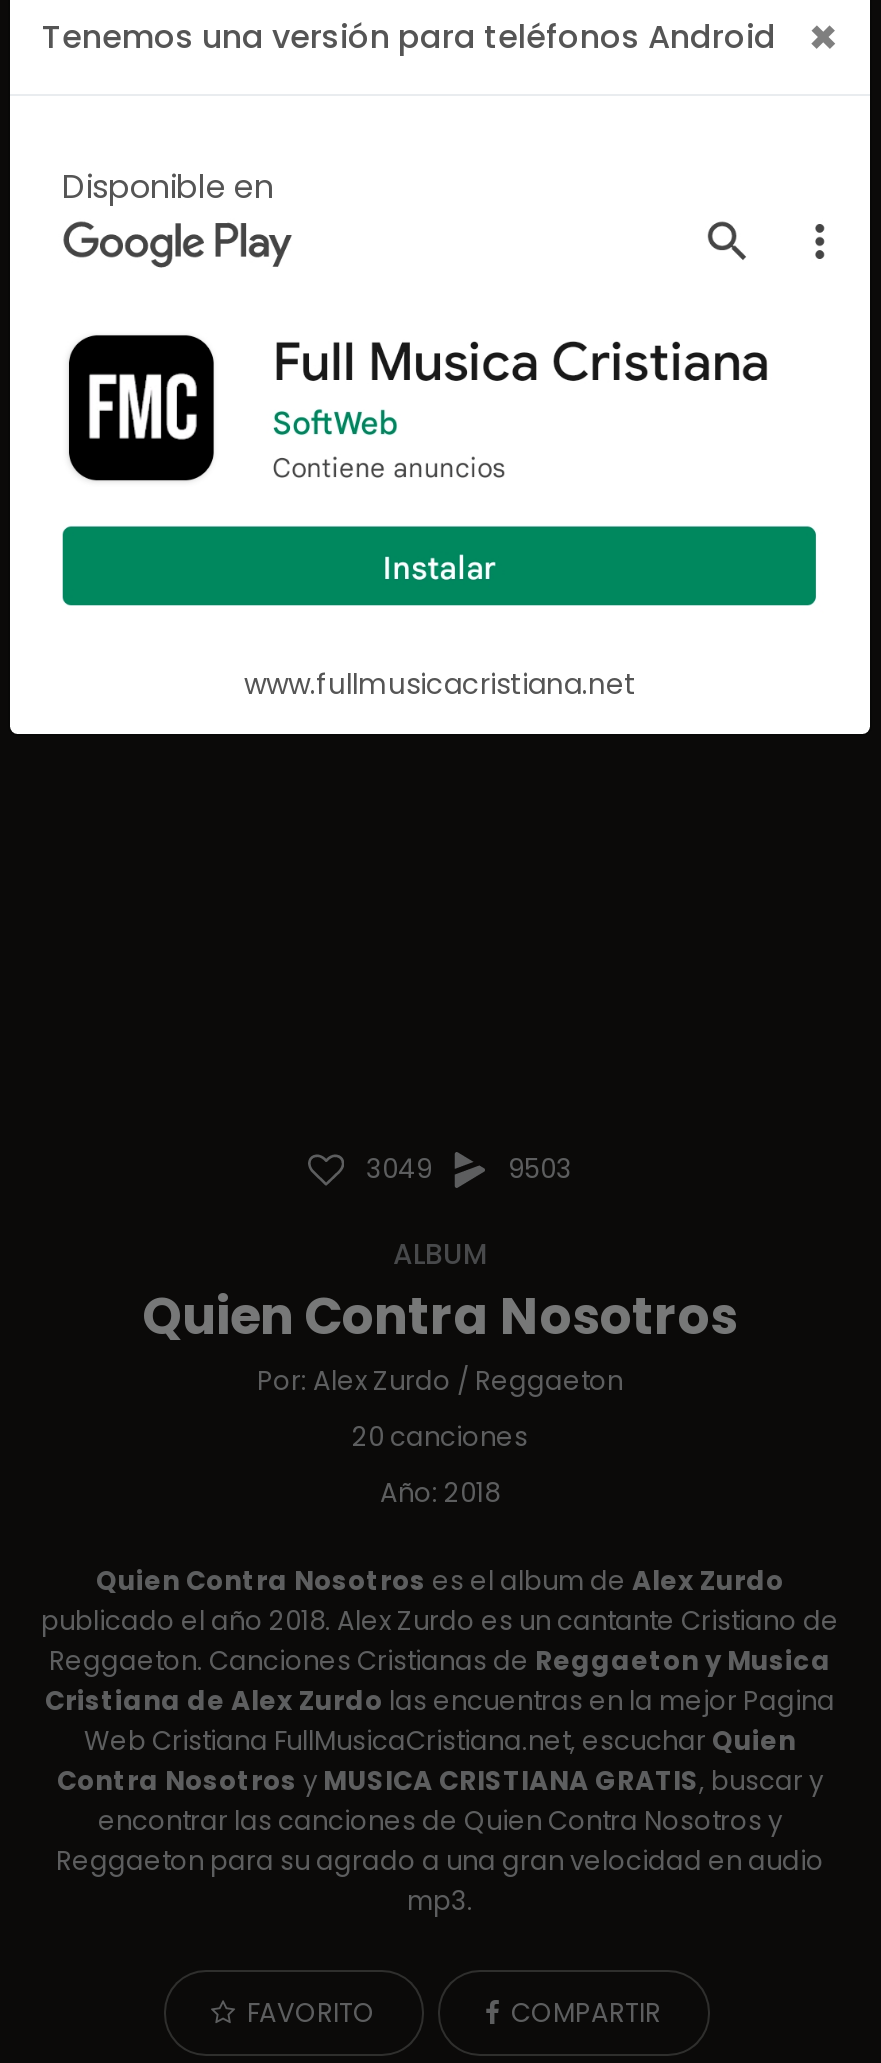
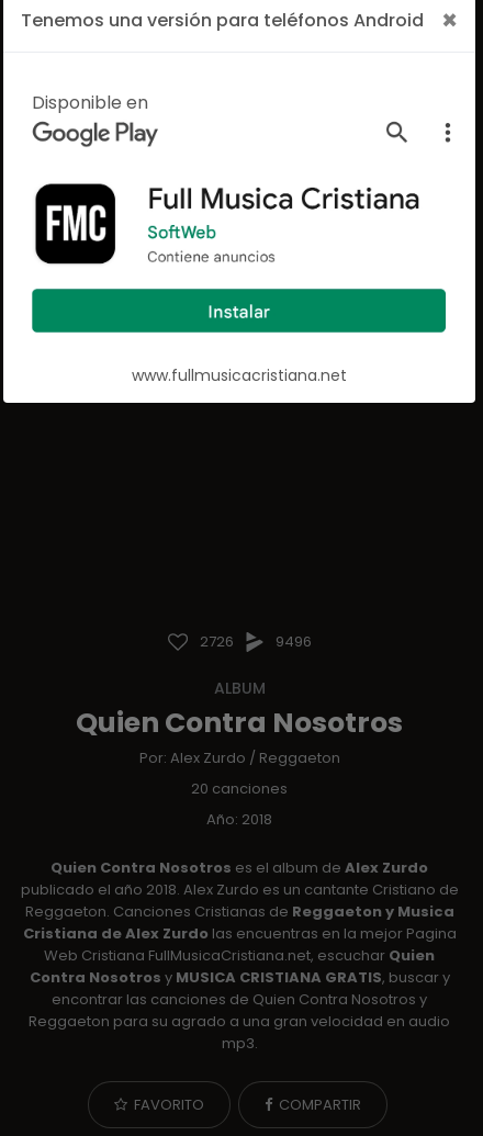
[366,1150,432,1188] 3049 -> [199,631,233,652] 2726
[508,1150,572,1188] 9503 -> [275,631,311,652] 9496

